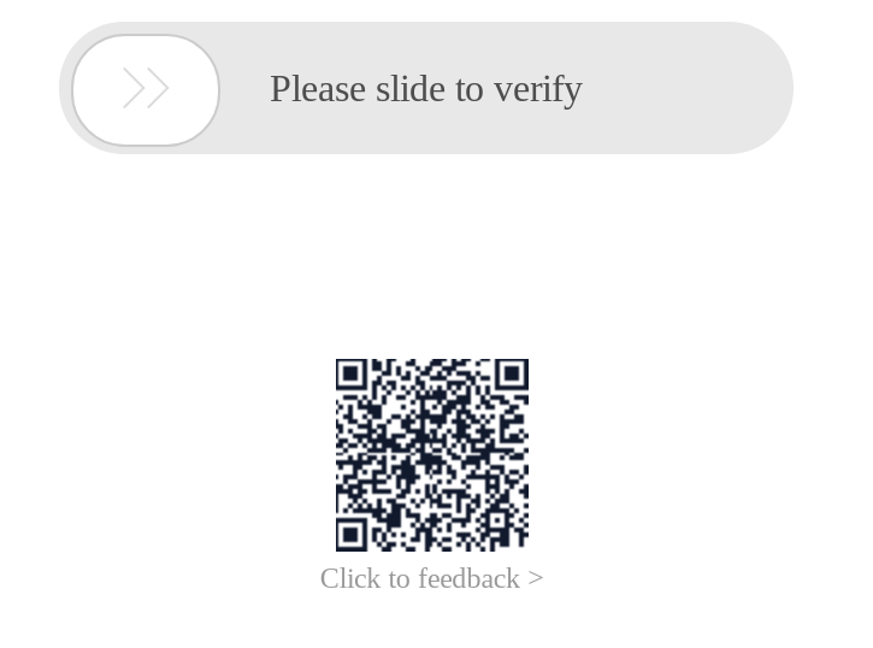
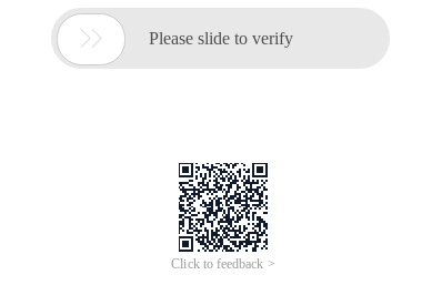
[334,357,529,552] [image] -> [179,162,269,253] [image]

